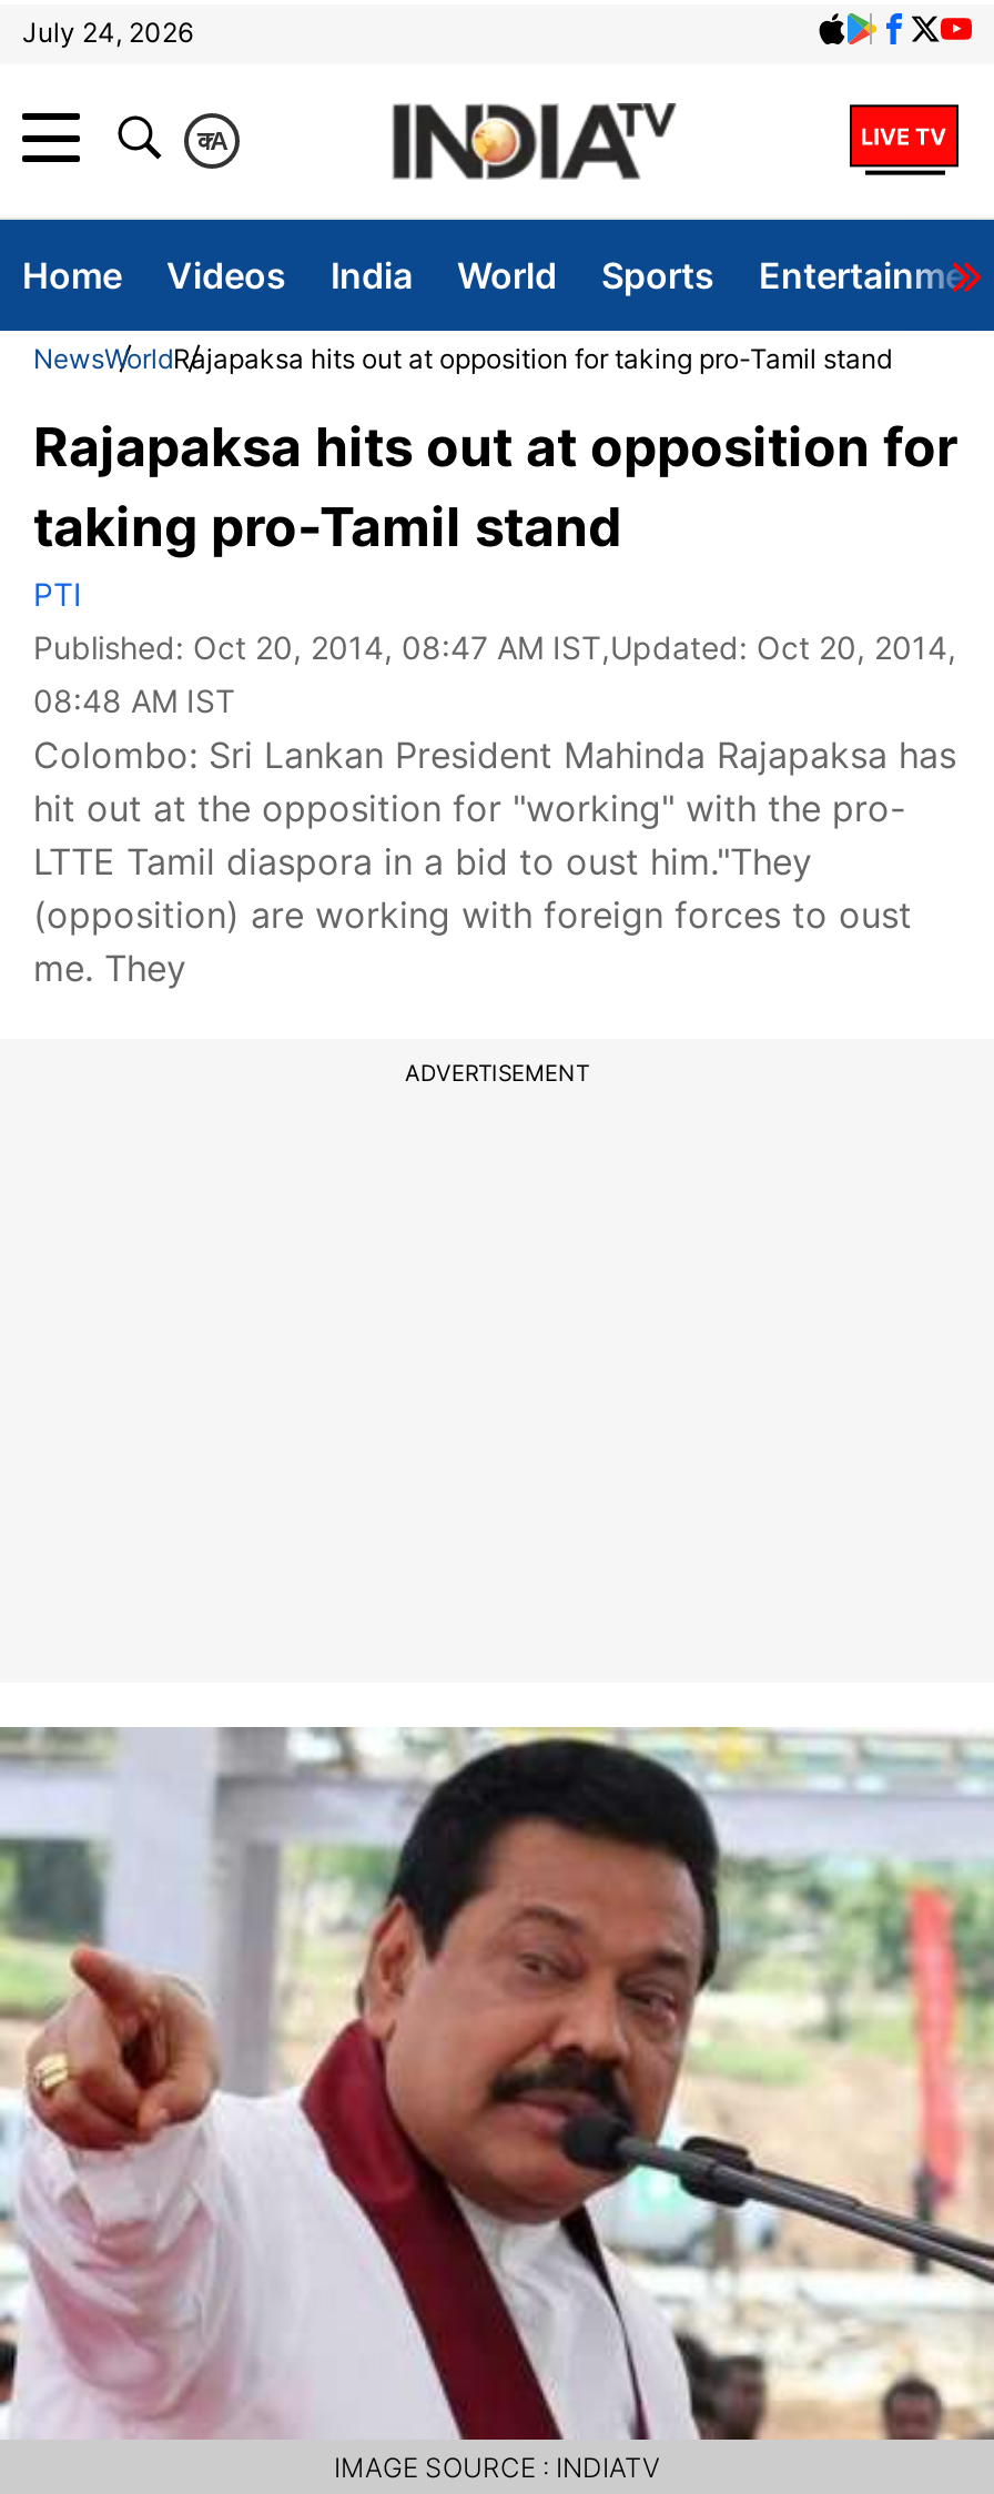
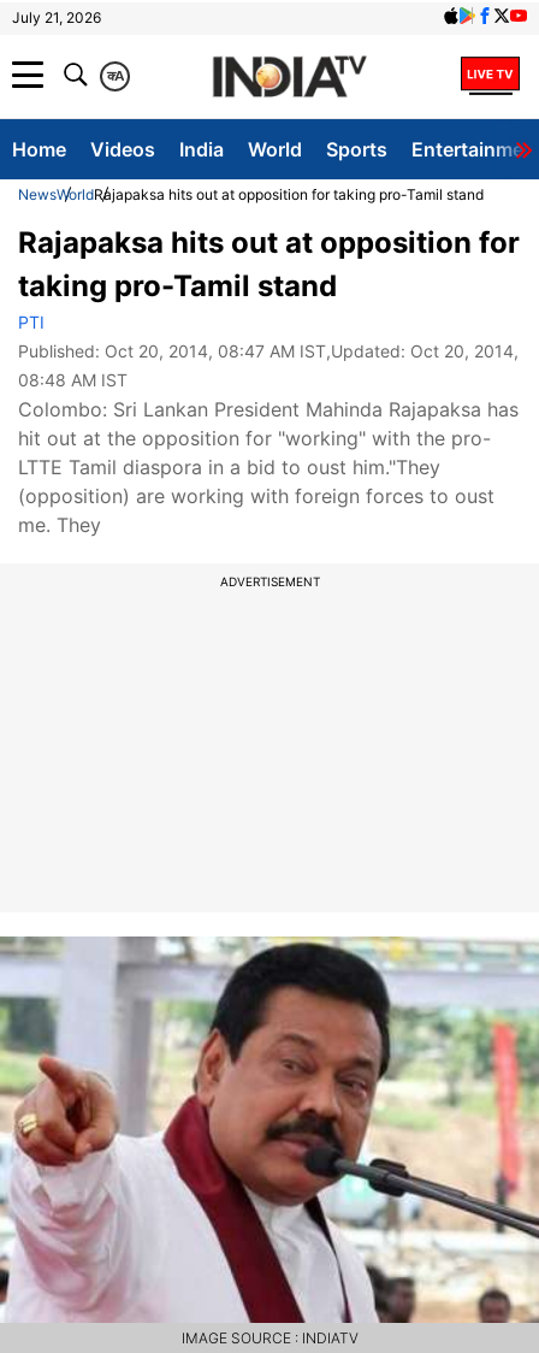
[22,16,193,49] July 24, 2026 -> [12,8,101,26] July 21, 2026

